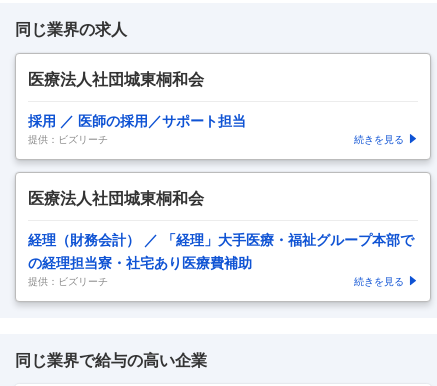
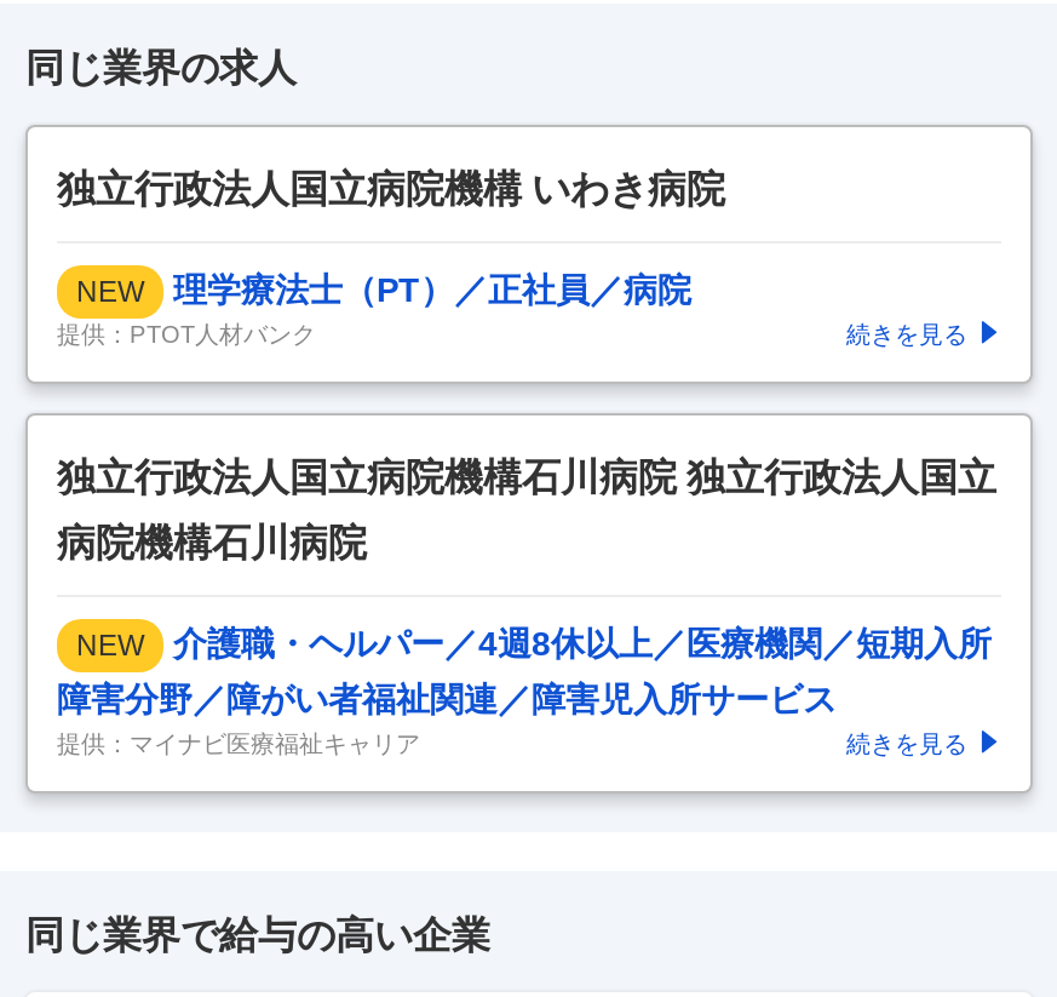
[28,71,204,88] 医療法人社団城東桐和会 -> [57,168,725,210] 独立行政法人国立病院機構 いわき病院
[28,113,246,145] 採用 ／ 医師の採用／サポート担当 | 提供：ビズリーチ -> [57,270,691,348] NEW | 理学療法士（PT）／正社員／病院 | 提供：PTOT人材バンク
[28,190,414,287] 医療法人社団城東桐和会 | 経理（財務会計） ／ 「経理」大手医療・福祉グループ本部で | の経理担当寮・社宅あり医療費補助 | 提供：ビズリーチ -> [57,457,996,757] 独立行政法人国立病院機構石川病院 独立行政法人国立 | 病院機構石川病院 | NEW | 介護職・ヘルパー／4週8休以上／医療機関／短期入所 | 障害分野／障がい者福祉関連／障害児入所サービス | 提供：マイナビ医療福祉キャリア

